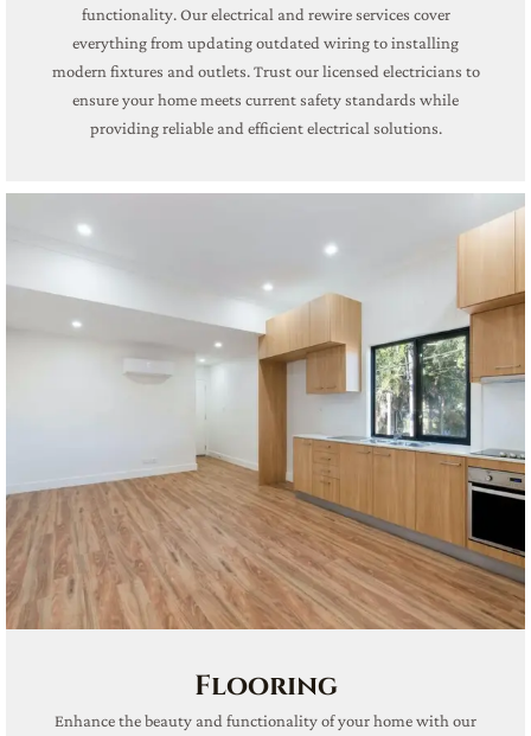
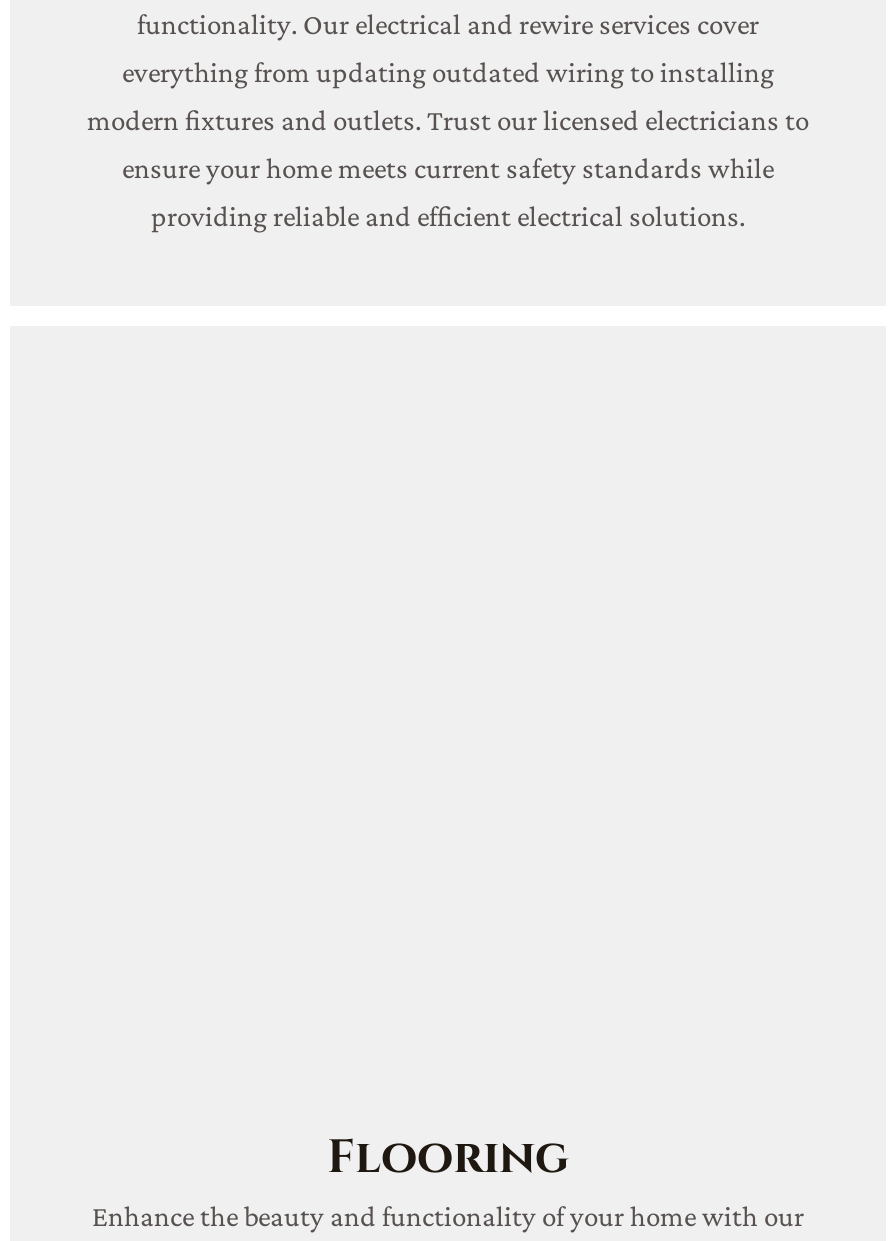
[5,194,526,631] [image] -> none

